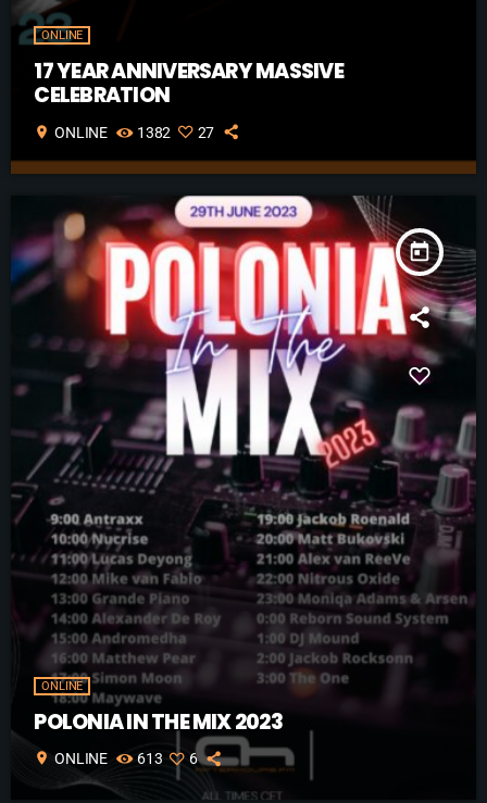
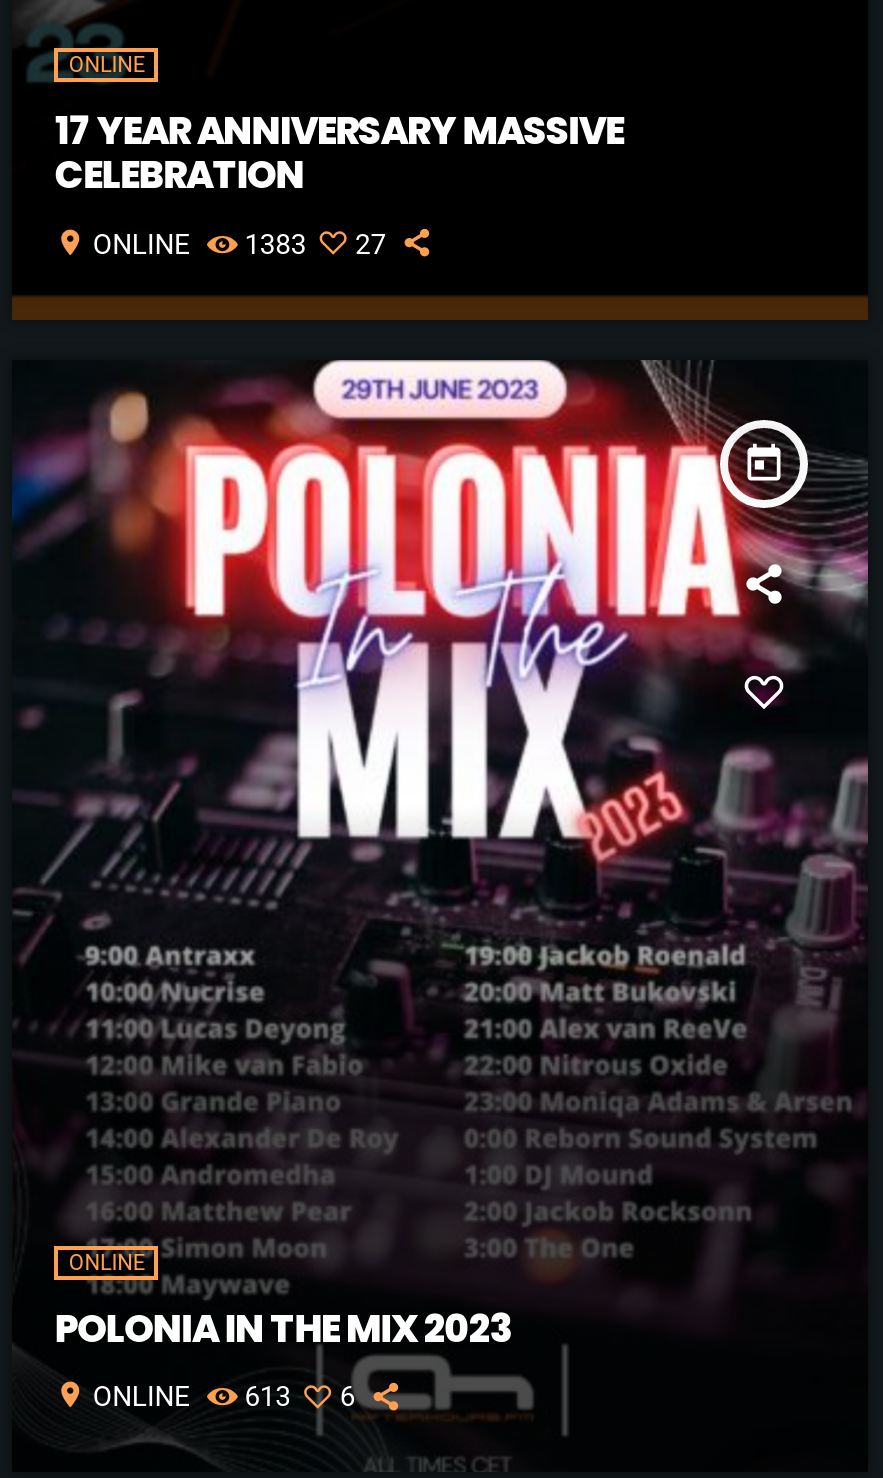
[137,124,171,141] 1382 -> [244,228,306,260] 1383

